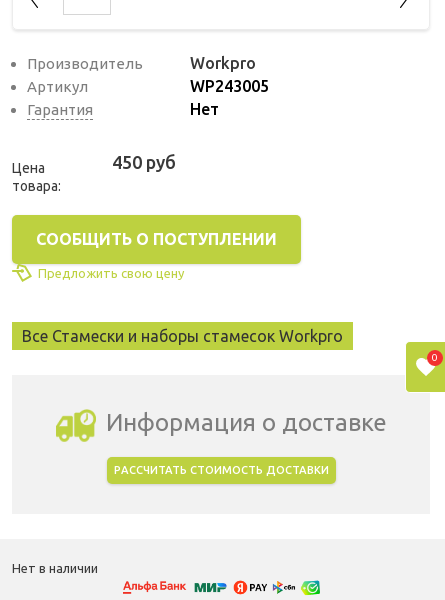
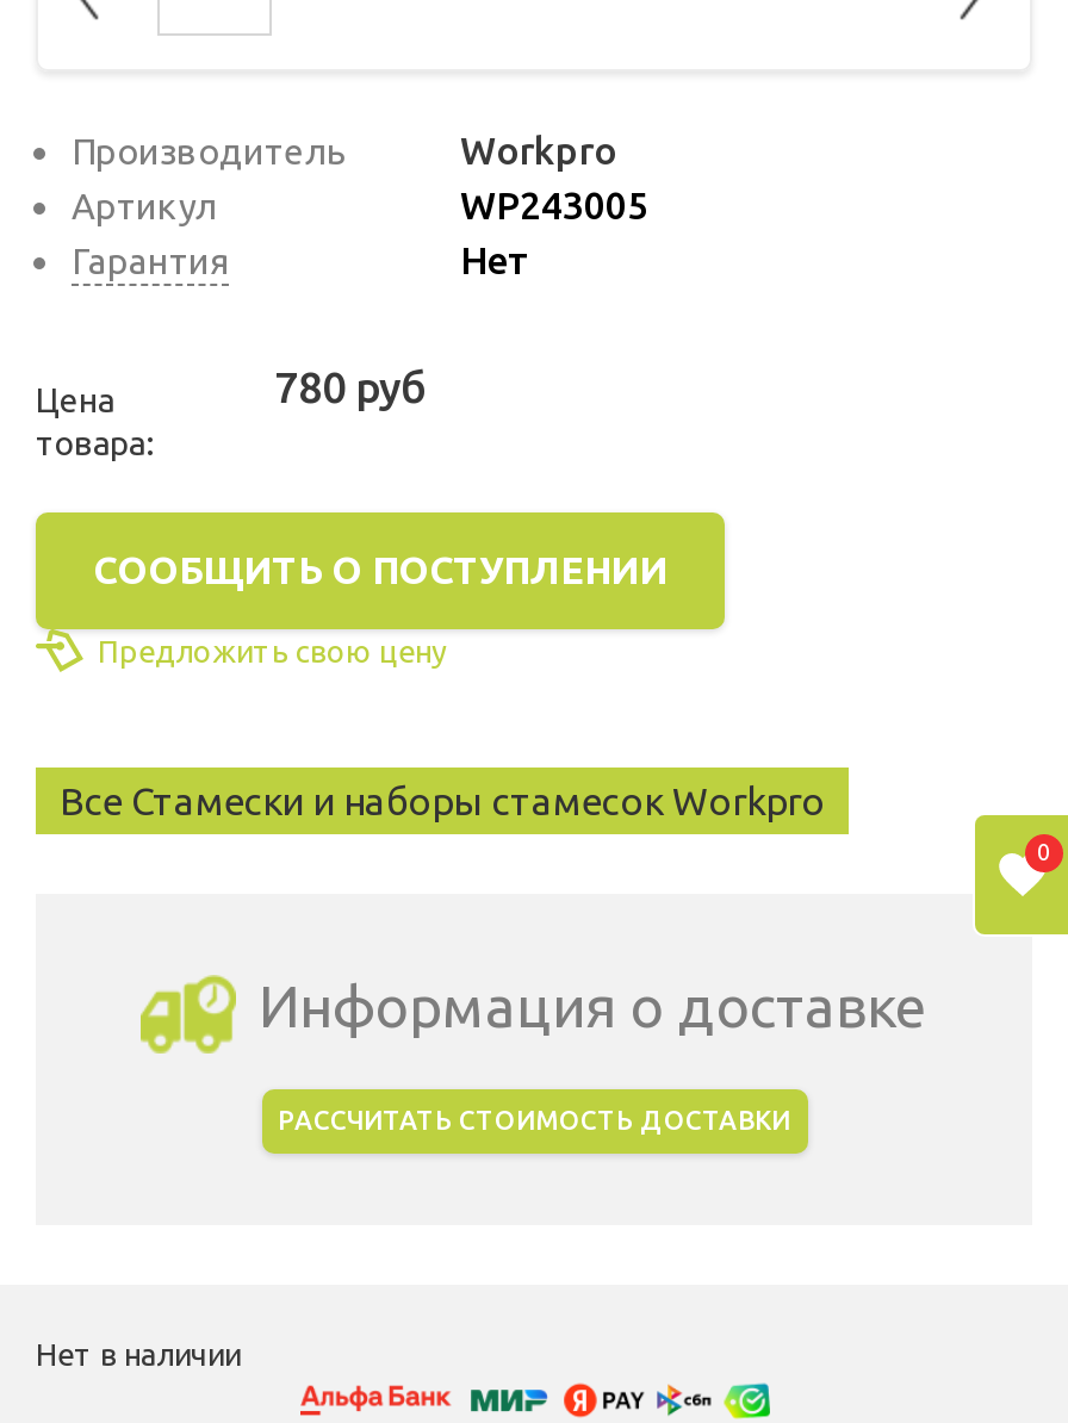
[112,152,176,172] 450 руб -> [274,362,427,409] 780 руб

